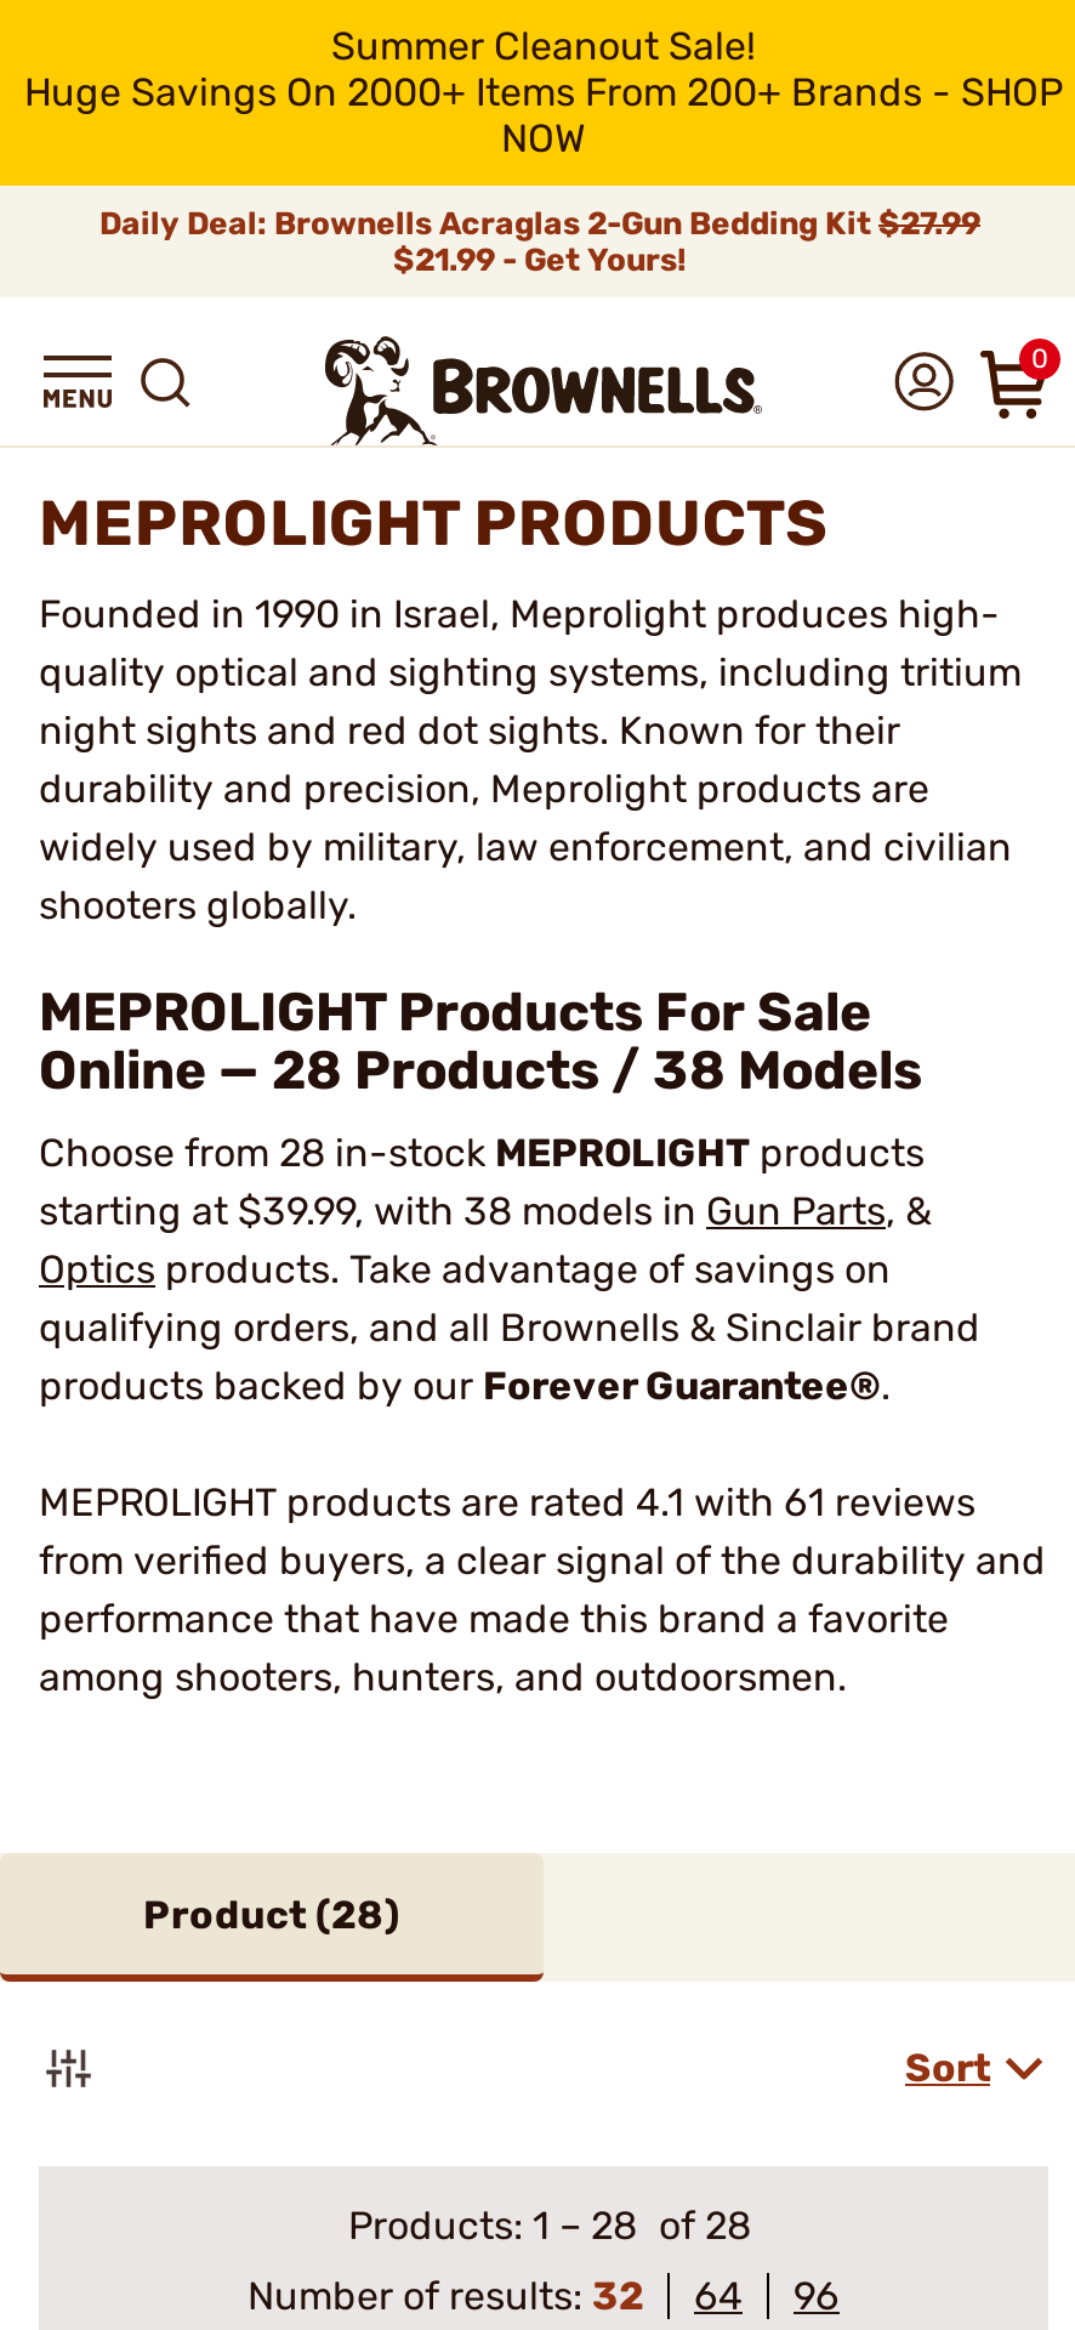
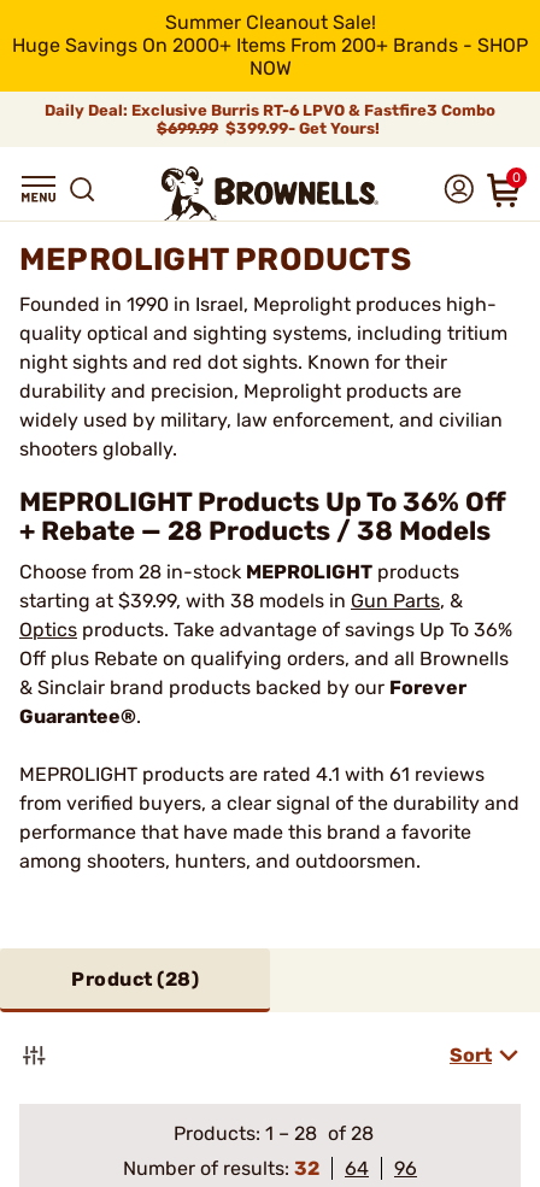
[99,205,980,278] Daily Deal: Brownells Acraglas 2-Gun Bedding Kit $27.99 | $21.99 - Get Yours! -> [45,101,495,137] Daily Deal: Exclusive Burris RT-6 LPVO & Fastfire3 Combo | $699.99 $399.99- Get Yours!
[39,979,922,1103] MEPROLIGHT Products For Sale | Online — 28 Products / 38 Models -> [19,486,506,547] MEPROLIGHT Products Up To 36% Off | + Rebate — 28 Products / 38 Models
[39,1246,980,1409] Optics products. Take advantage of savings on | qualifying orders, and all Brownells & Sinclair brand | products backed by our Forever Guarantee®. -> [19,618,512,728] Optics products. Take advantage of savings Up To 36% | Off plus Rebate on qualifying orders, and all Brownells | & Sinclair brand products backed by our Forever | Guarantee®.

